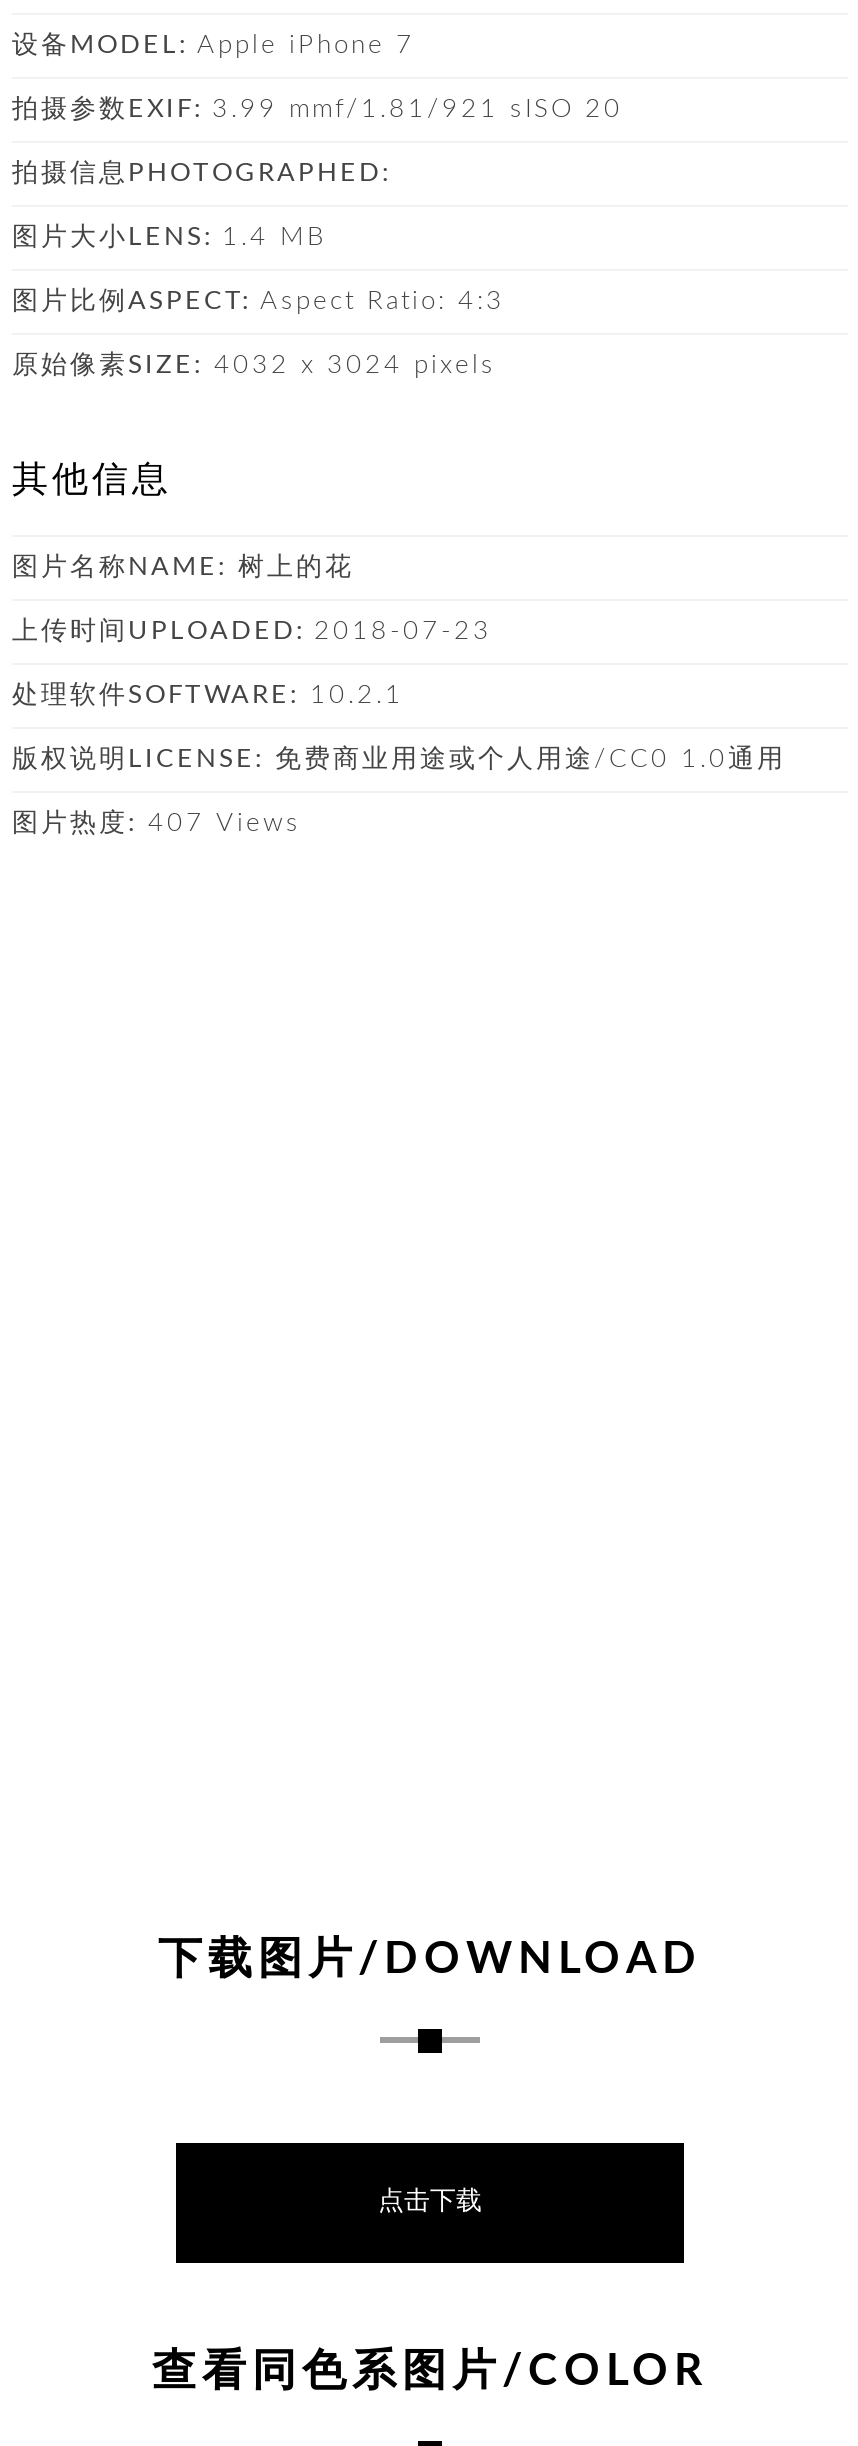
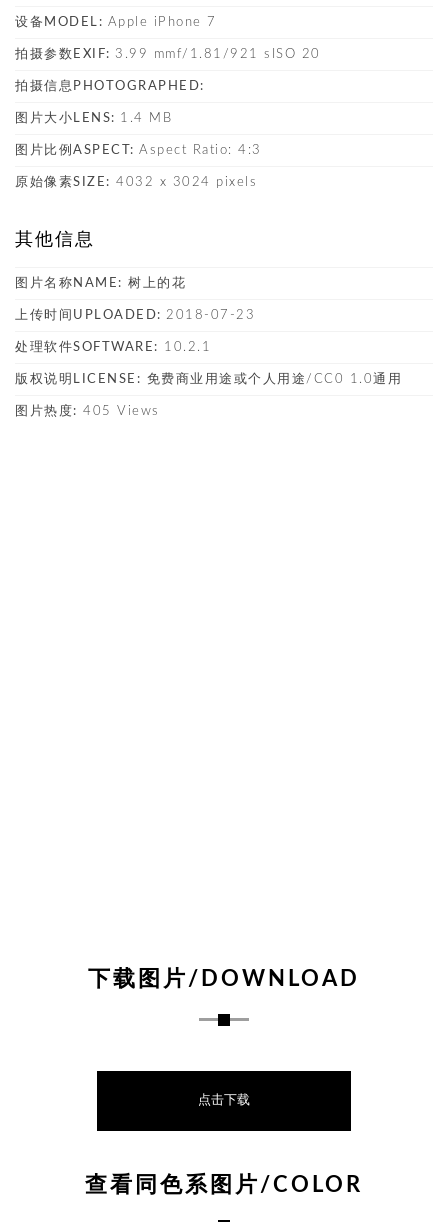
[12,810,301,836] 图片热度: 407 Views -> [15,404,159,417] 图片热度: 405 Views

